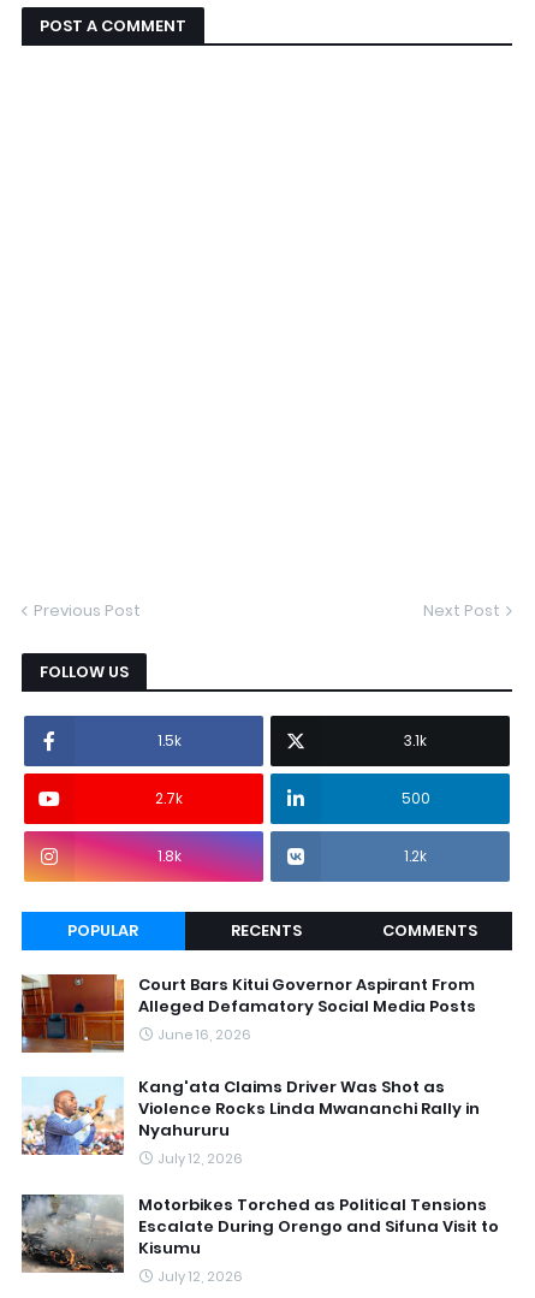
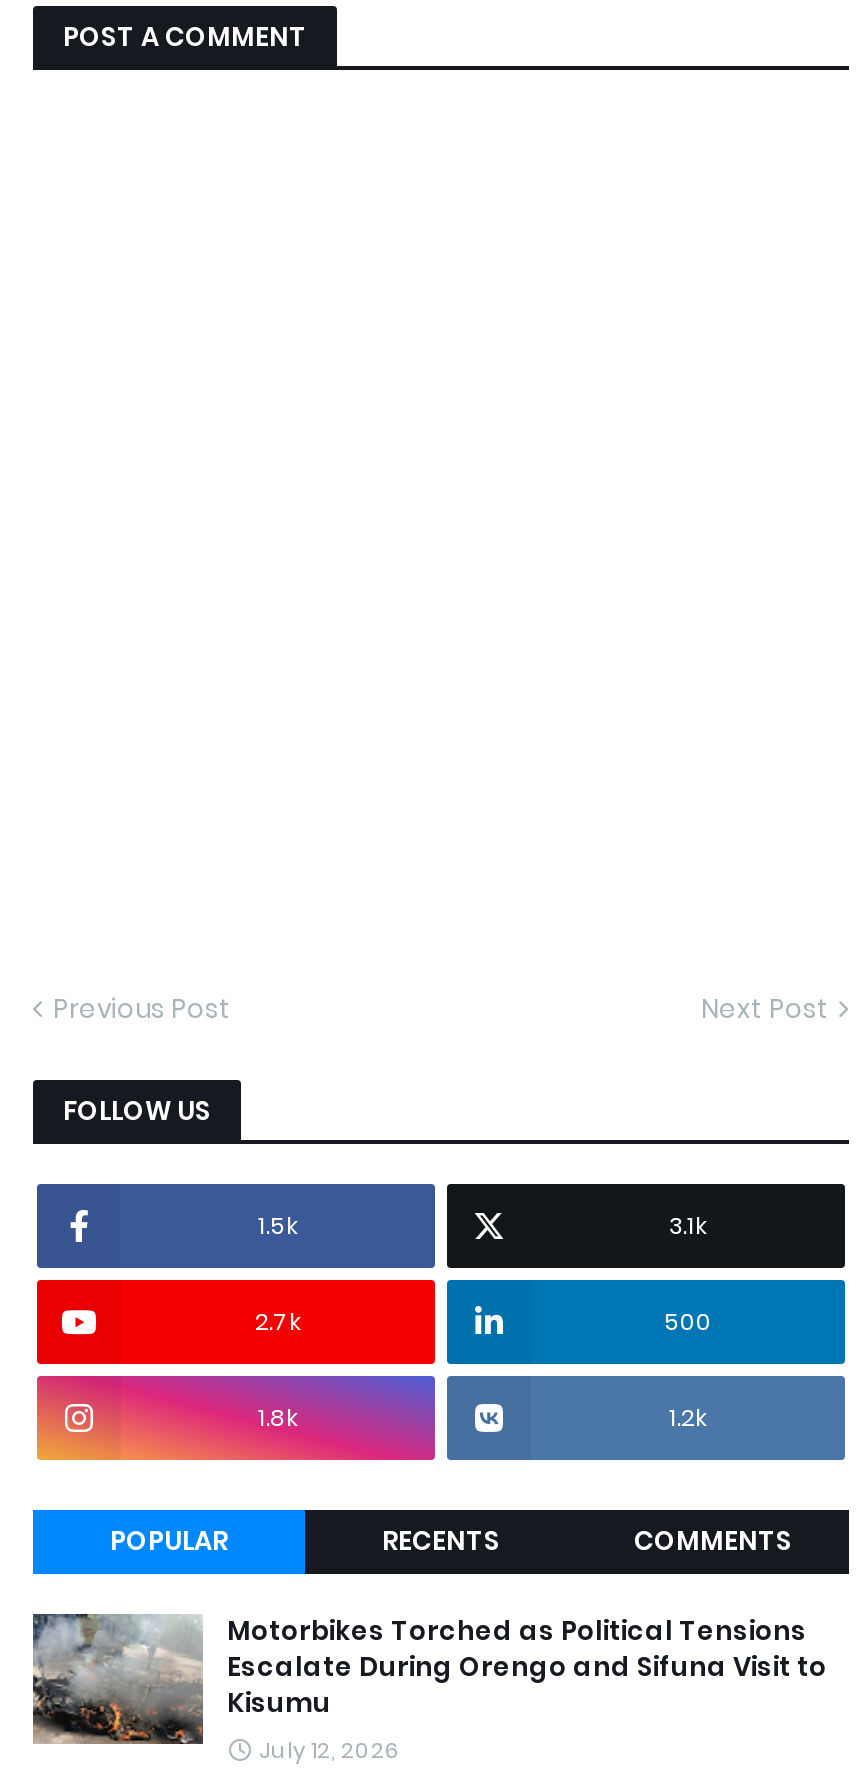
[22,973,480,1168] [image] | Court Bars Kitui Governor Aspirant From | Alleged Defamatory Social Media Posts | June 16, 2026 | Kang'ata Claims Driver Was Shot as | Violence Rocks Linda Mwananchi Rally in | Nyahururu | July 12, 2026 -> none
[20,1077,124,1156] [image] -> none

